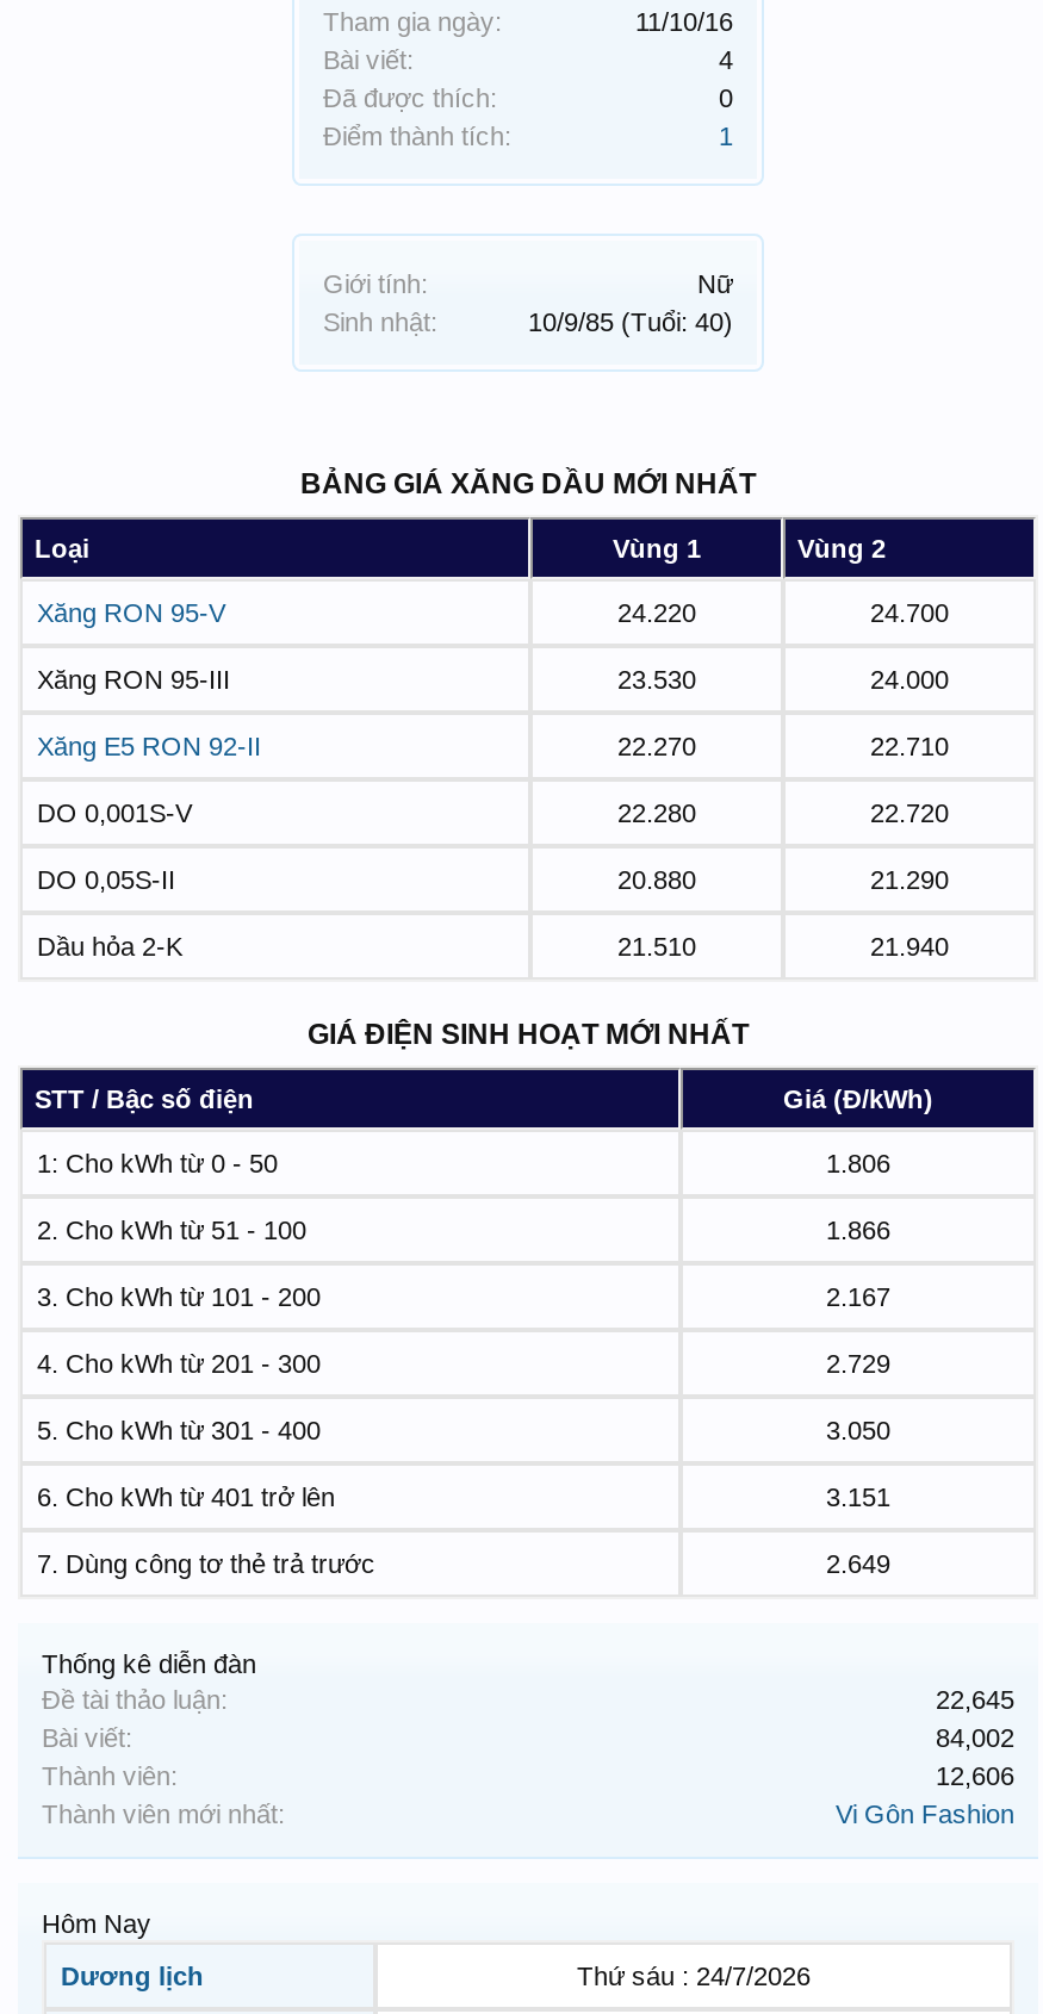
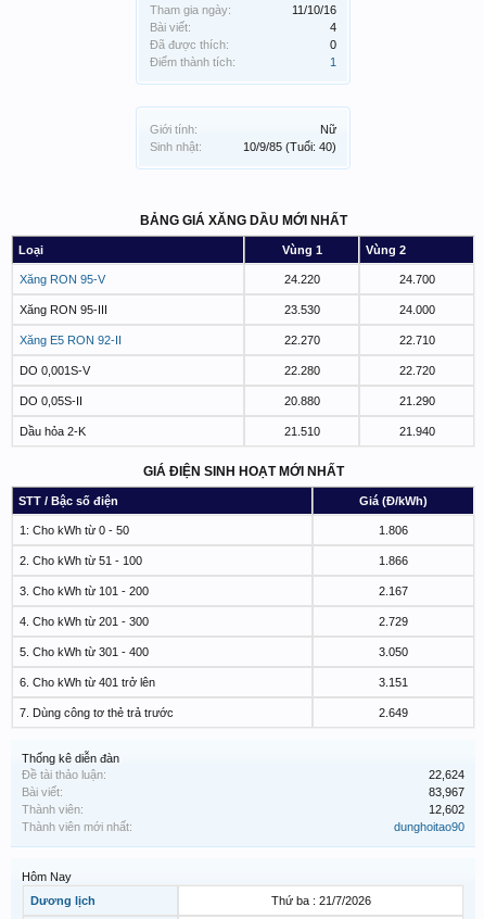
[936,1686,1014,1714] 22,645 -> [429,768,464,781] 22,624
[936,1724,1014,1752] 84,002 -> [429,786,464,799] 83,967
[936,1762,1014,1790] 12,606 -> [429,803,464,816] 12,602
[836,1800,1014,1829] Vi Gôn Fashion -> [394,820,464,833] dunghoitao90
[577,1962,811,1991] Thứ sáu : 24/7/2026 -> [271,894,371,907] Thứ ba : 21/7/2026

